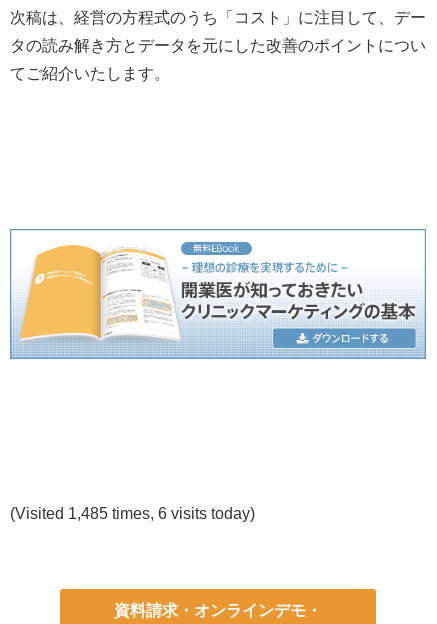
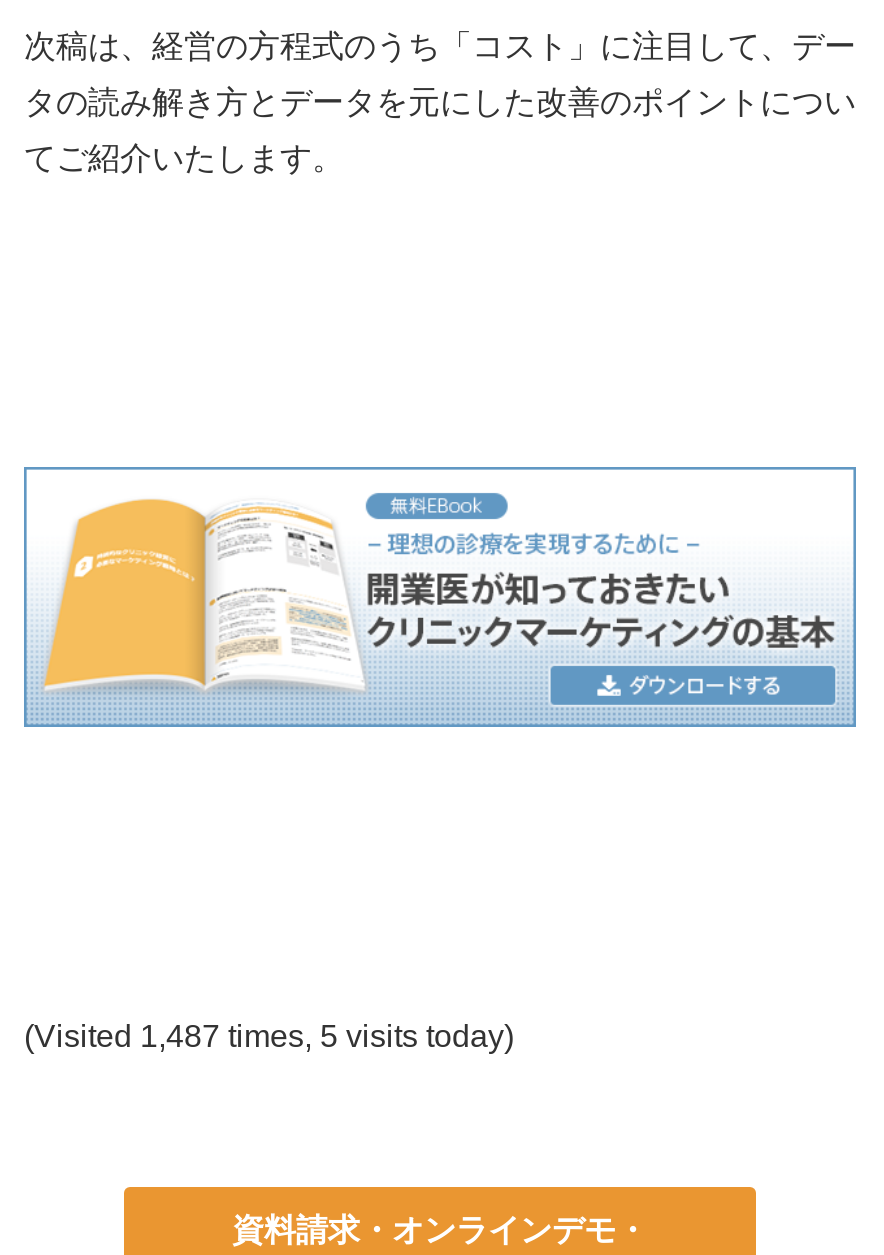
[10,505,255,522] (Visited 1,485 times, 6 visits today) -> [24,1019,514,1053] (Visited 1,487 times, 5 visits today)

